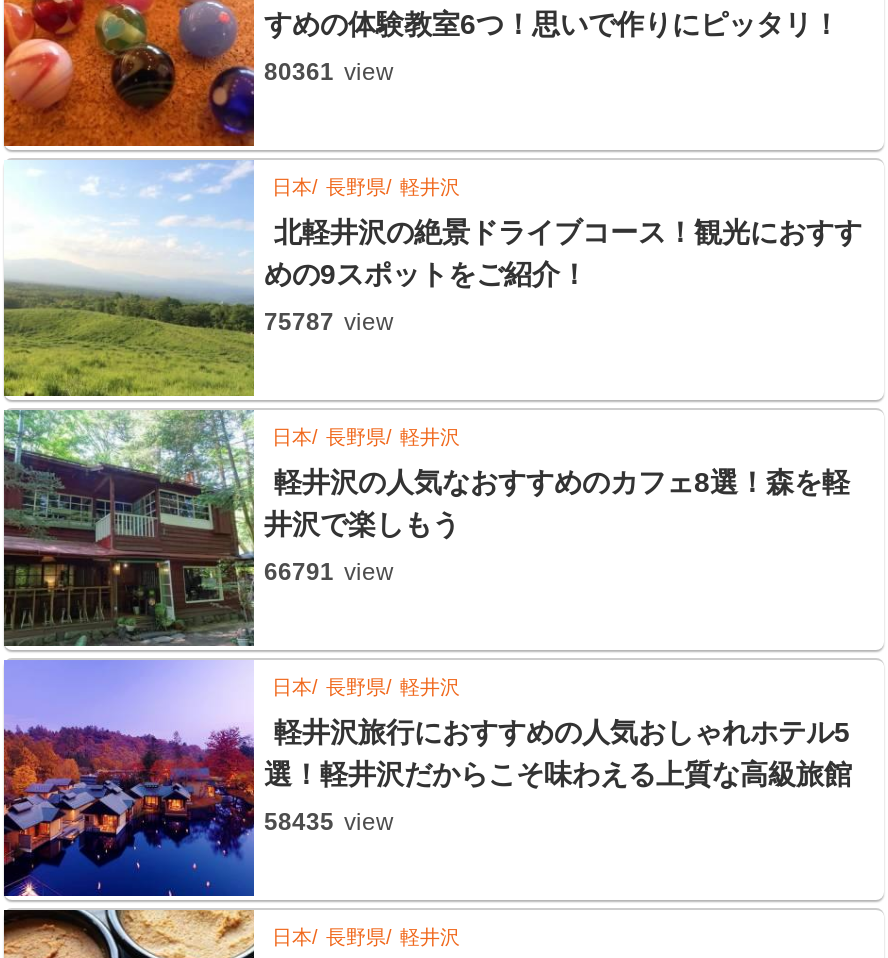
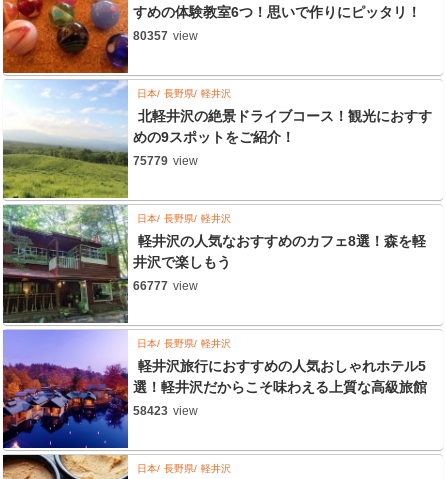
[264,58,394,86] 80361 view -> [133,29,198,43] 80357 view
[264,308,394,336] 75787 view -> [133,154,198,168] 75779 view
[264,558,394,586] 66791 view -> [133,279,198,293] 66777 view
[264,808,394,836] 58435 view -> [133,404,198,418] 58423 view

